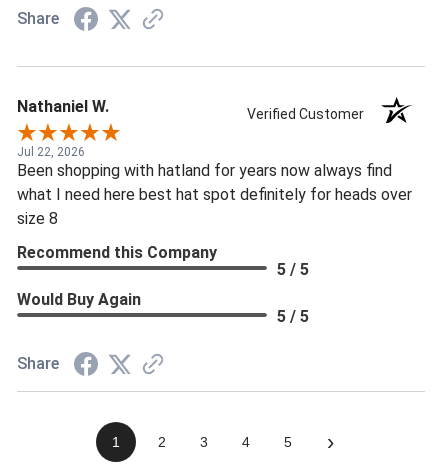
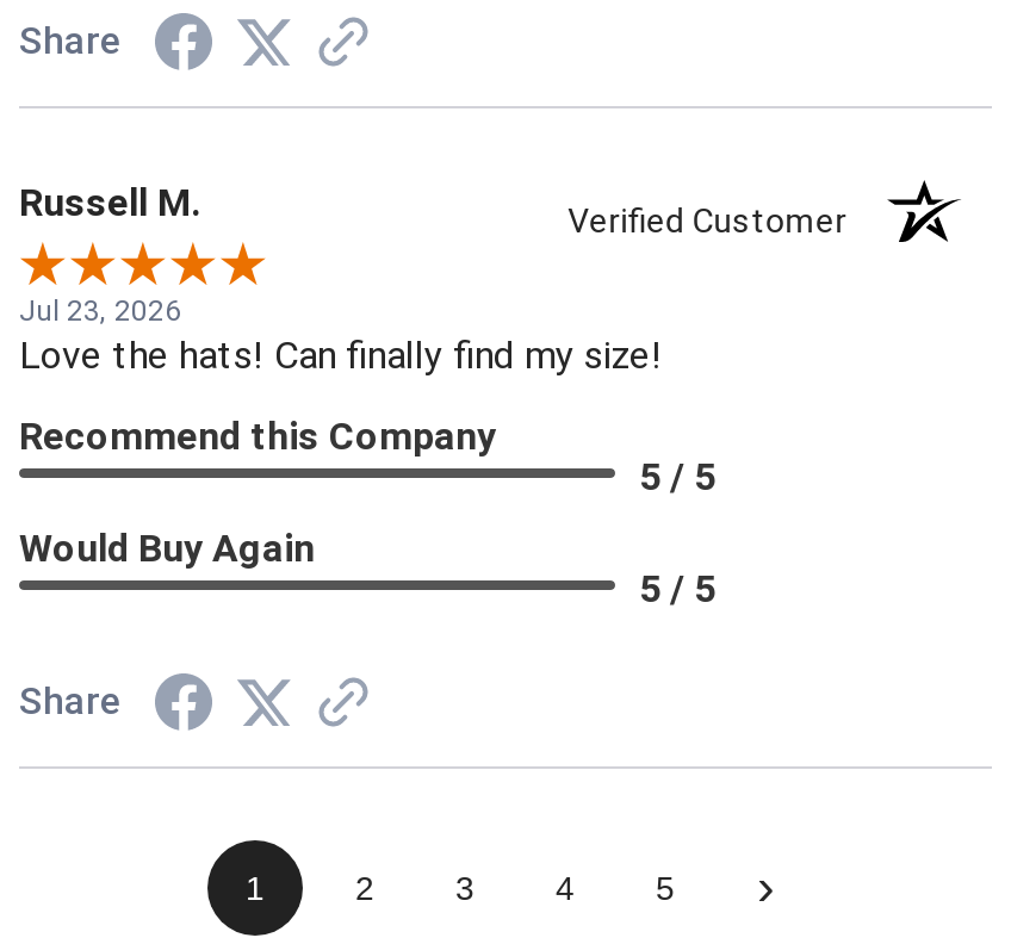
[17,97,109,116] Nathaniel W. -> [19,179,200,225] Russell M.
[17,145,412,228] Jul 22, 2026 | Been shopping with hatland for years now always find | what I need here best hat spot definitely for heads over | size 8 -> [19,294,663,377] Jul 23, 2026 | Love the hats! Can finally find my size!

